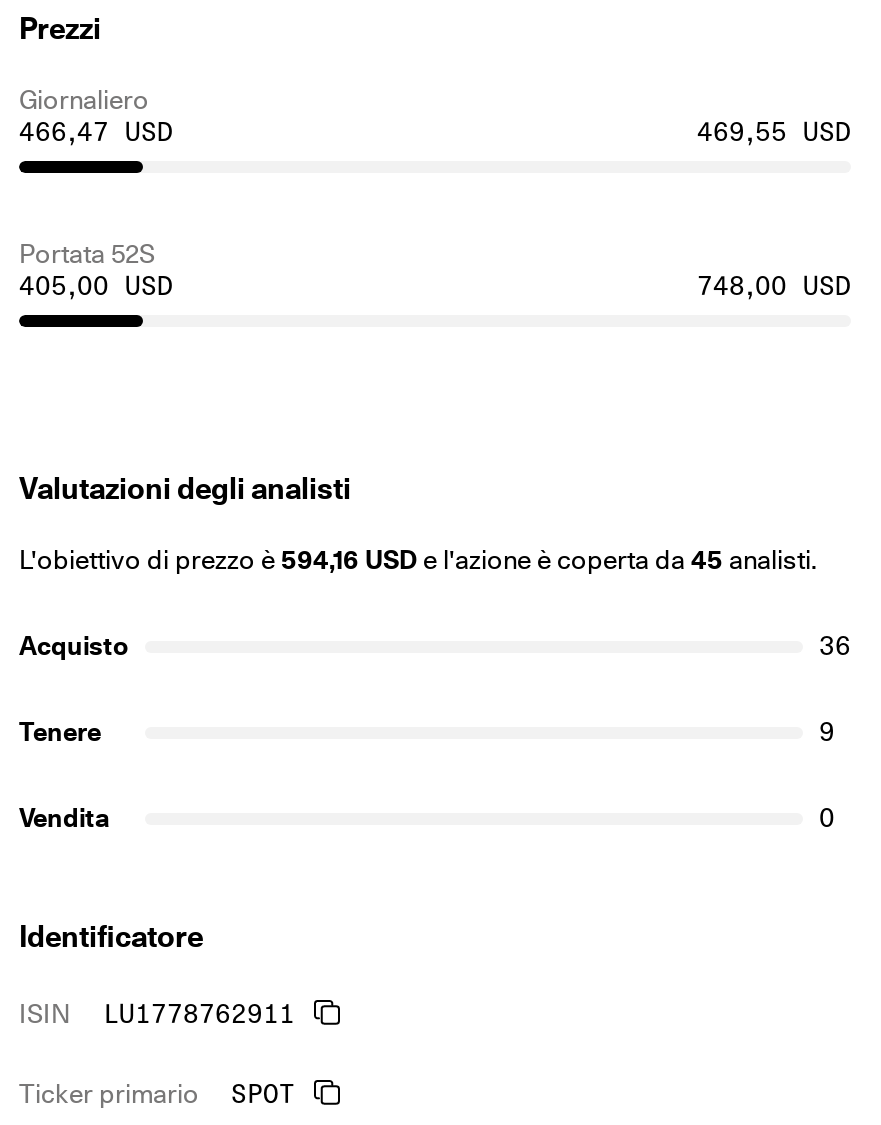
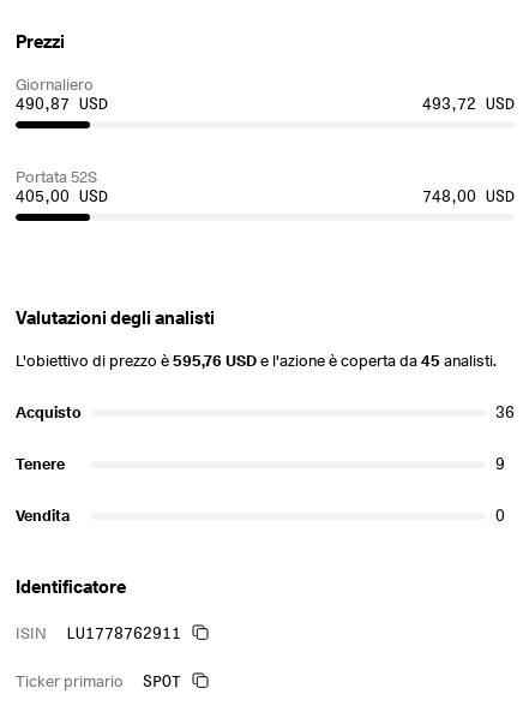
[19,115,173,147] 466,47 USD -> [16,94,108,113] 490,87 USD
[697,115,851,147] 469,55 USD -> [422,94,514,113] 493,72 USD
[19,543,817,575] L'obiettivo di prezzo è 594,16 USD e l'azione è coperta da 45 analisti. -> [16,351,497,370] L'obiettivo di prezzo è 595,76 USD e l'azione è coperta da 45 analisti.

